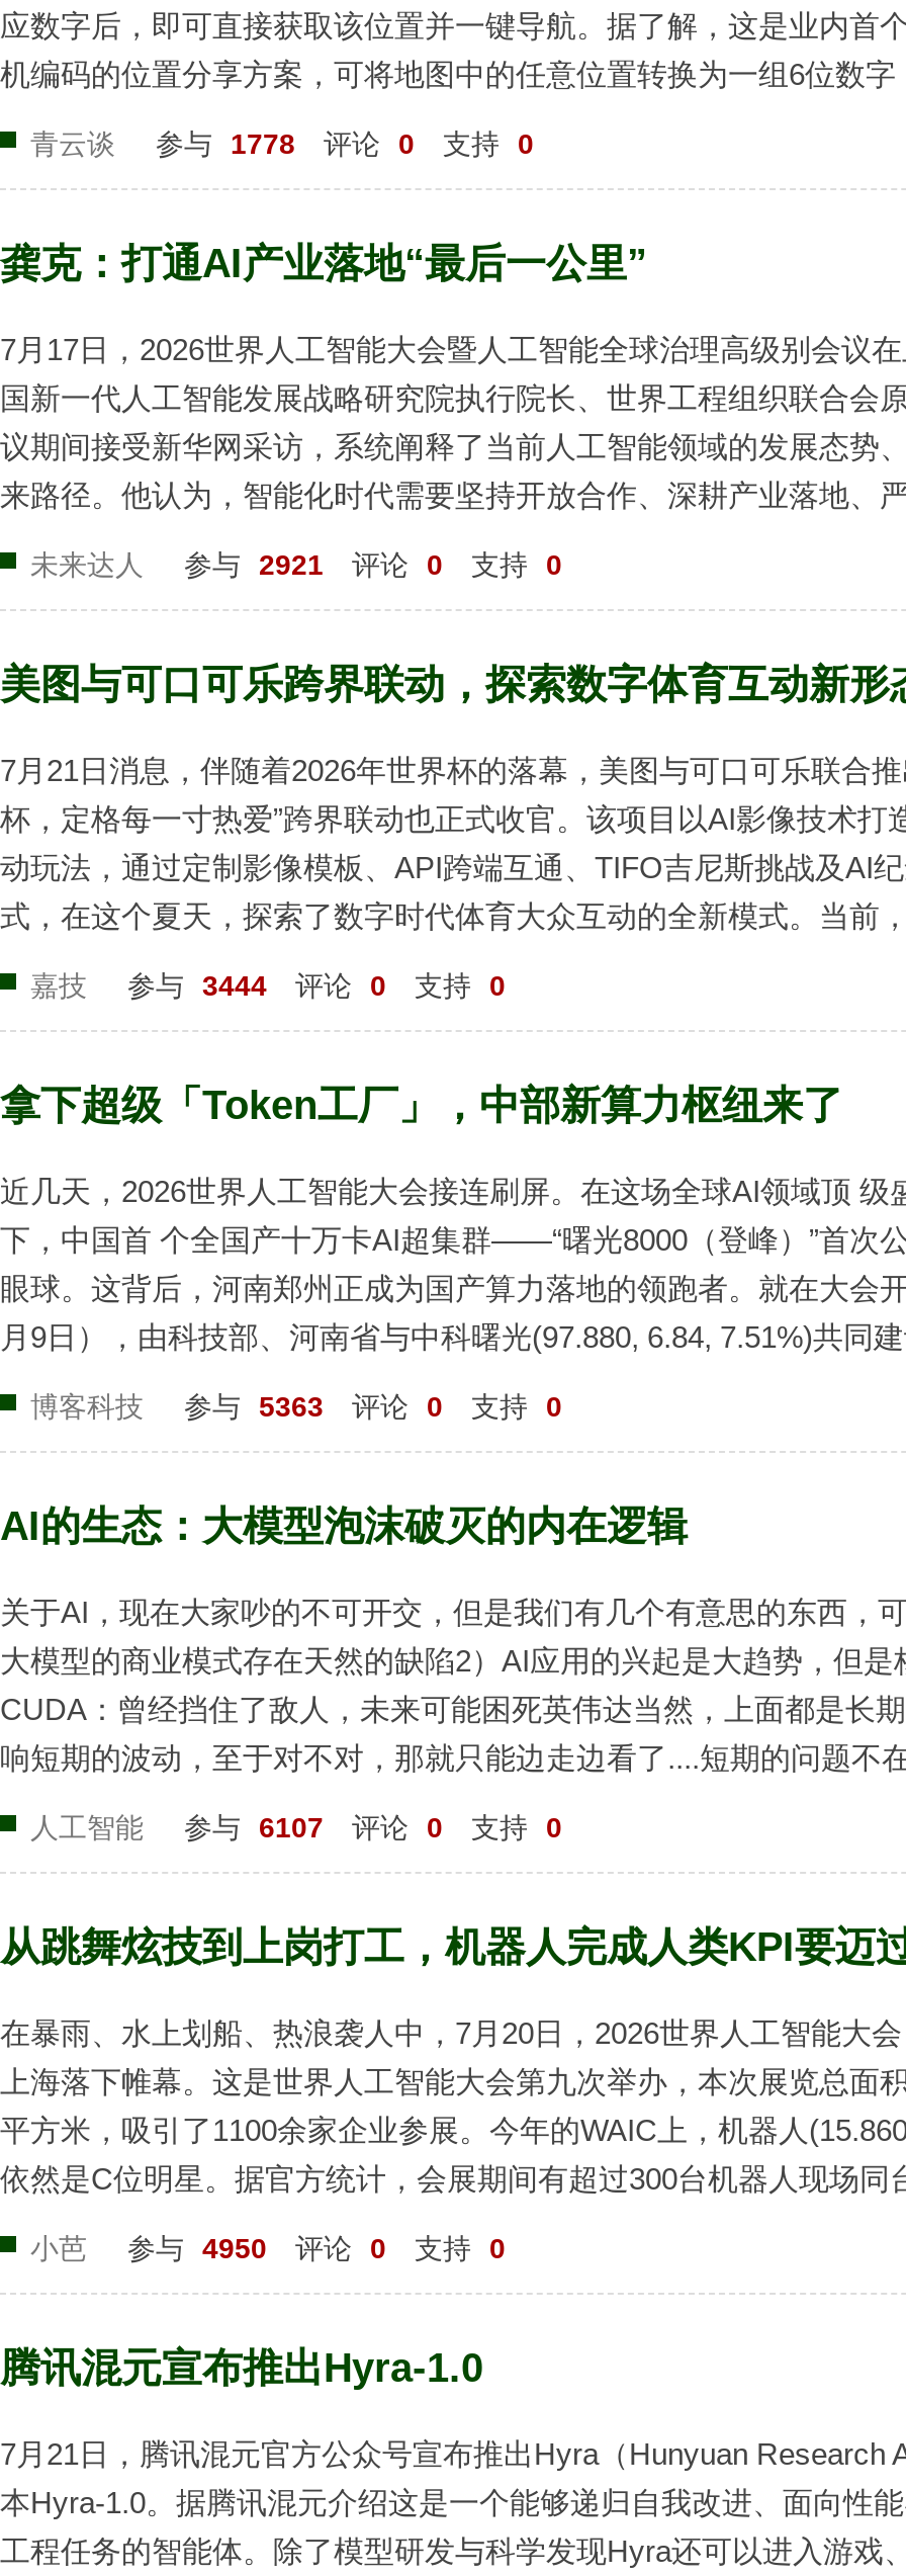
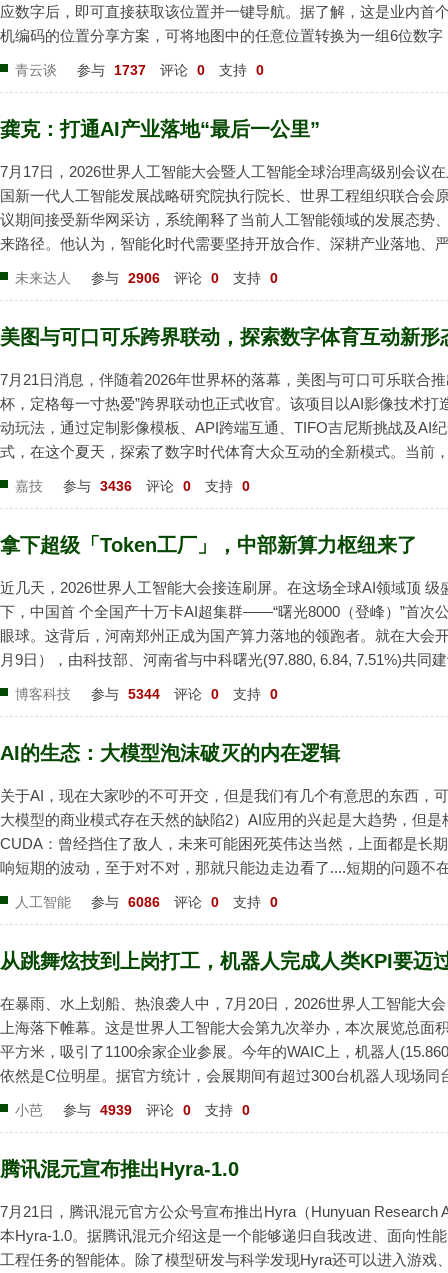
[30,126,534,158] 青云谈 参与 1778 评论 0 支持 0 -> [15,62,264,78] 青云谈 参与 1737 评论 0 支持 0
[30,547,562,579] 未来达人 参与 2921 评论 0 支持 0 -> [15,270,278,286] 未来达人 参与 2906 评论 0 支持 0
[30,968,506,1000] 嘉技 参与 3444 评论 0 支持 0 -> [15,478,250,494] 嘉技 参与 3436 评论 0 支持 0
[30,1389,562,1421] 博客科技 参与 5363 评论 0 支持 0 -> [15,686,278,702] 博客科技 参与 5344 评论 0 支持 0
[30,1810,562,1842] 人工智能 参与 6107 评论 0 支持 0 -> [15,894,278,910] 人工智能 参与 6086 评论 0 支持 0
[30,2231,506,2263] 小芭 参与 4950 评论 0 支持 0 -> [15,1102,250,1118] 小芭 参与 4939 评论 0 支持 0

